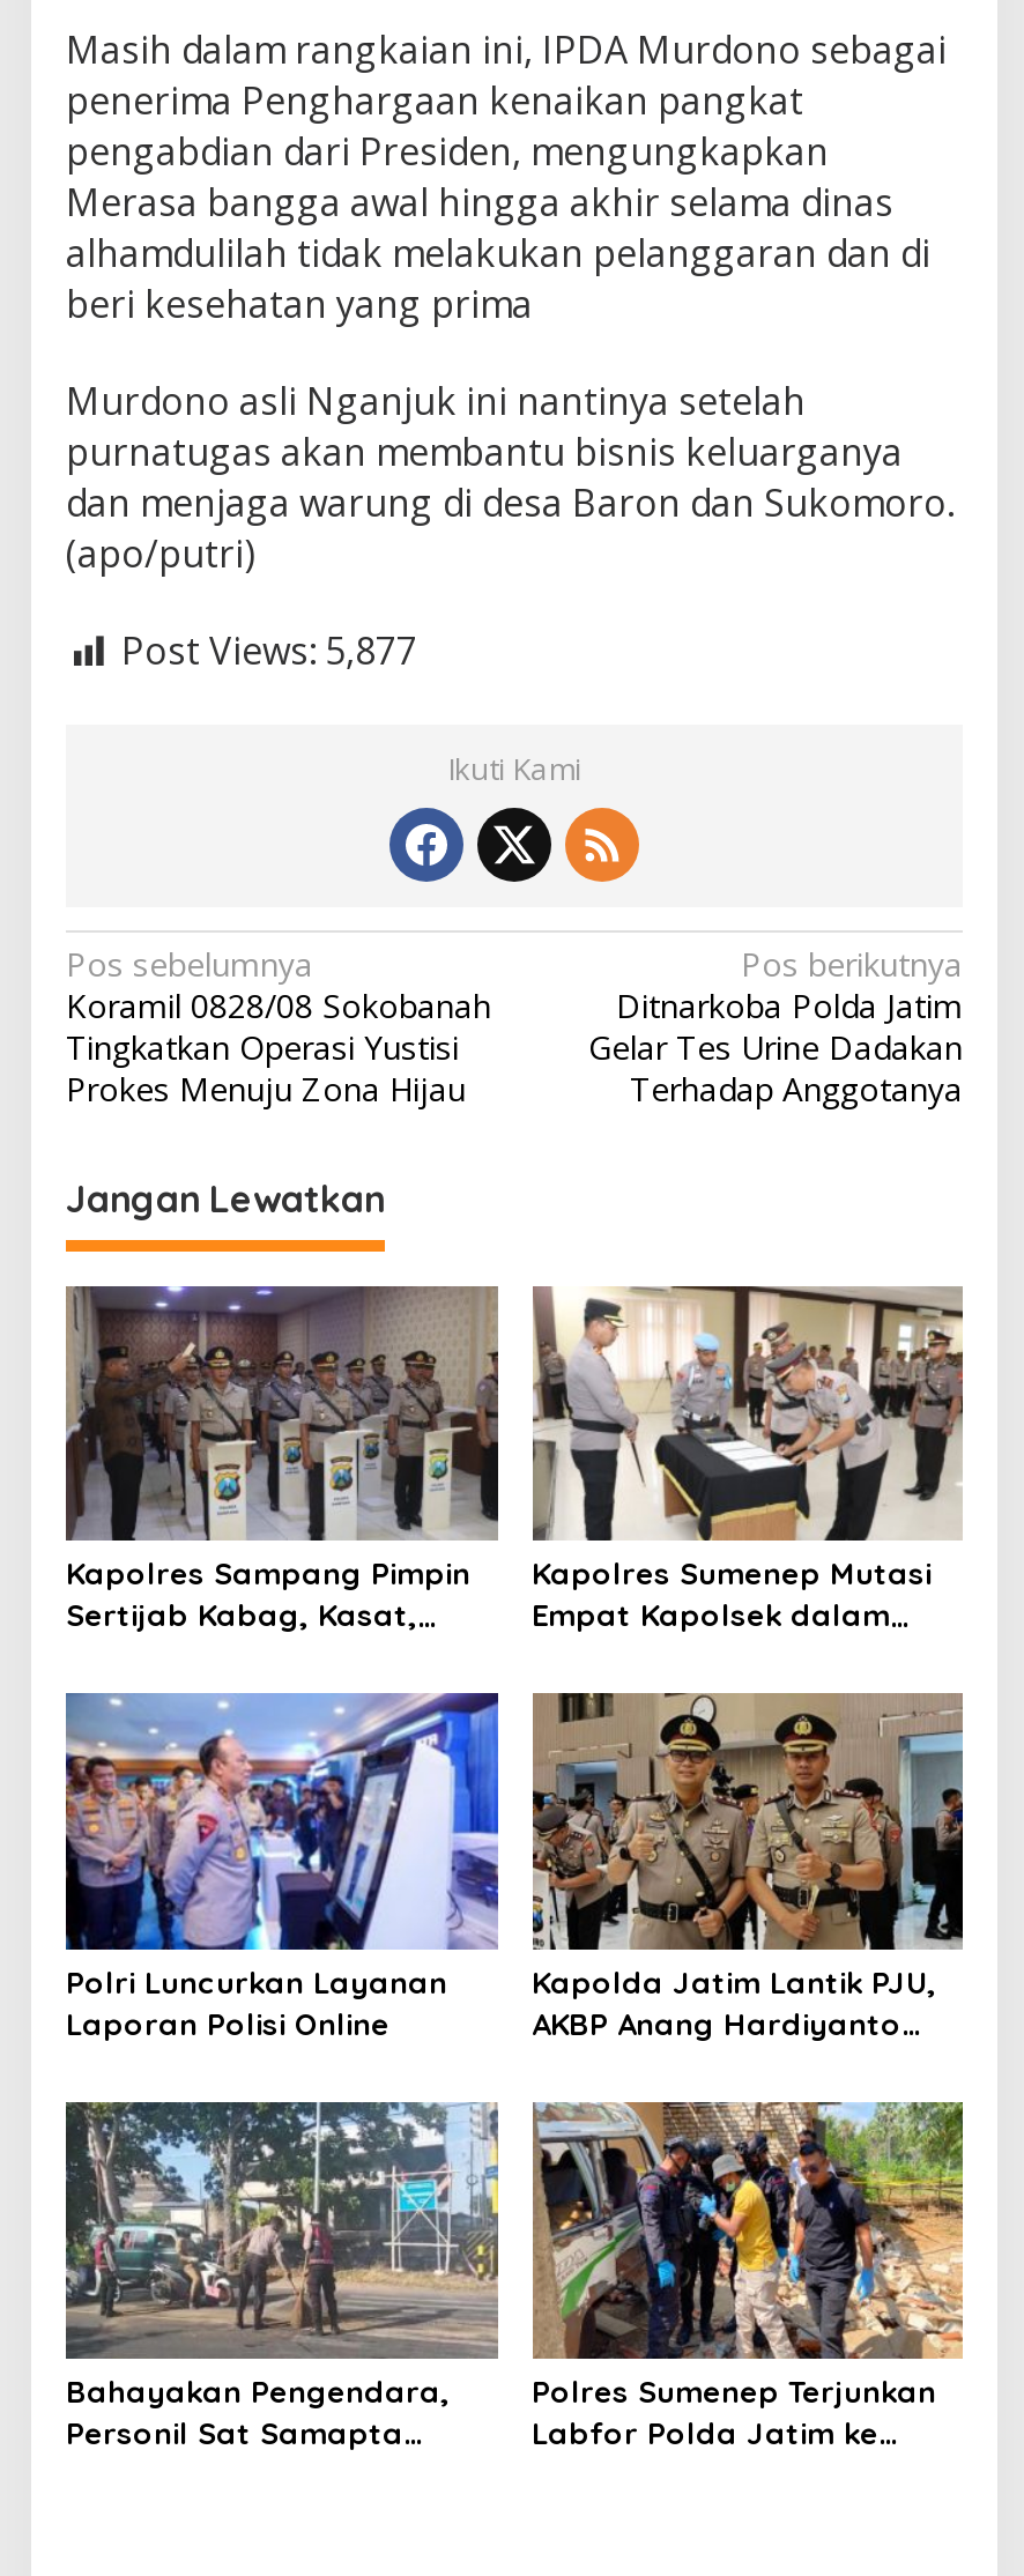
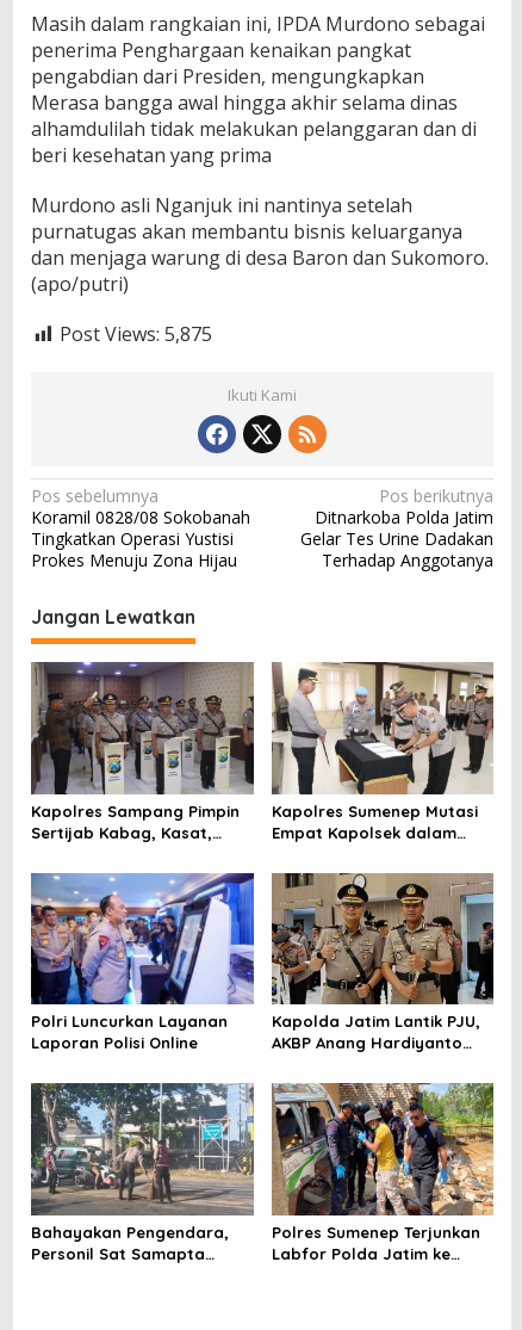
[121,625,417,676] Post Views: 5,877 -> [60,321,212,348] Post Views: 5,875

